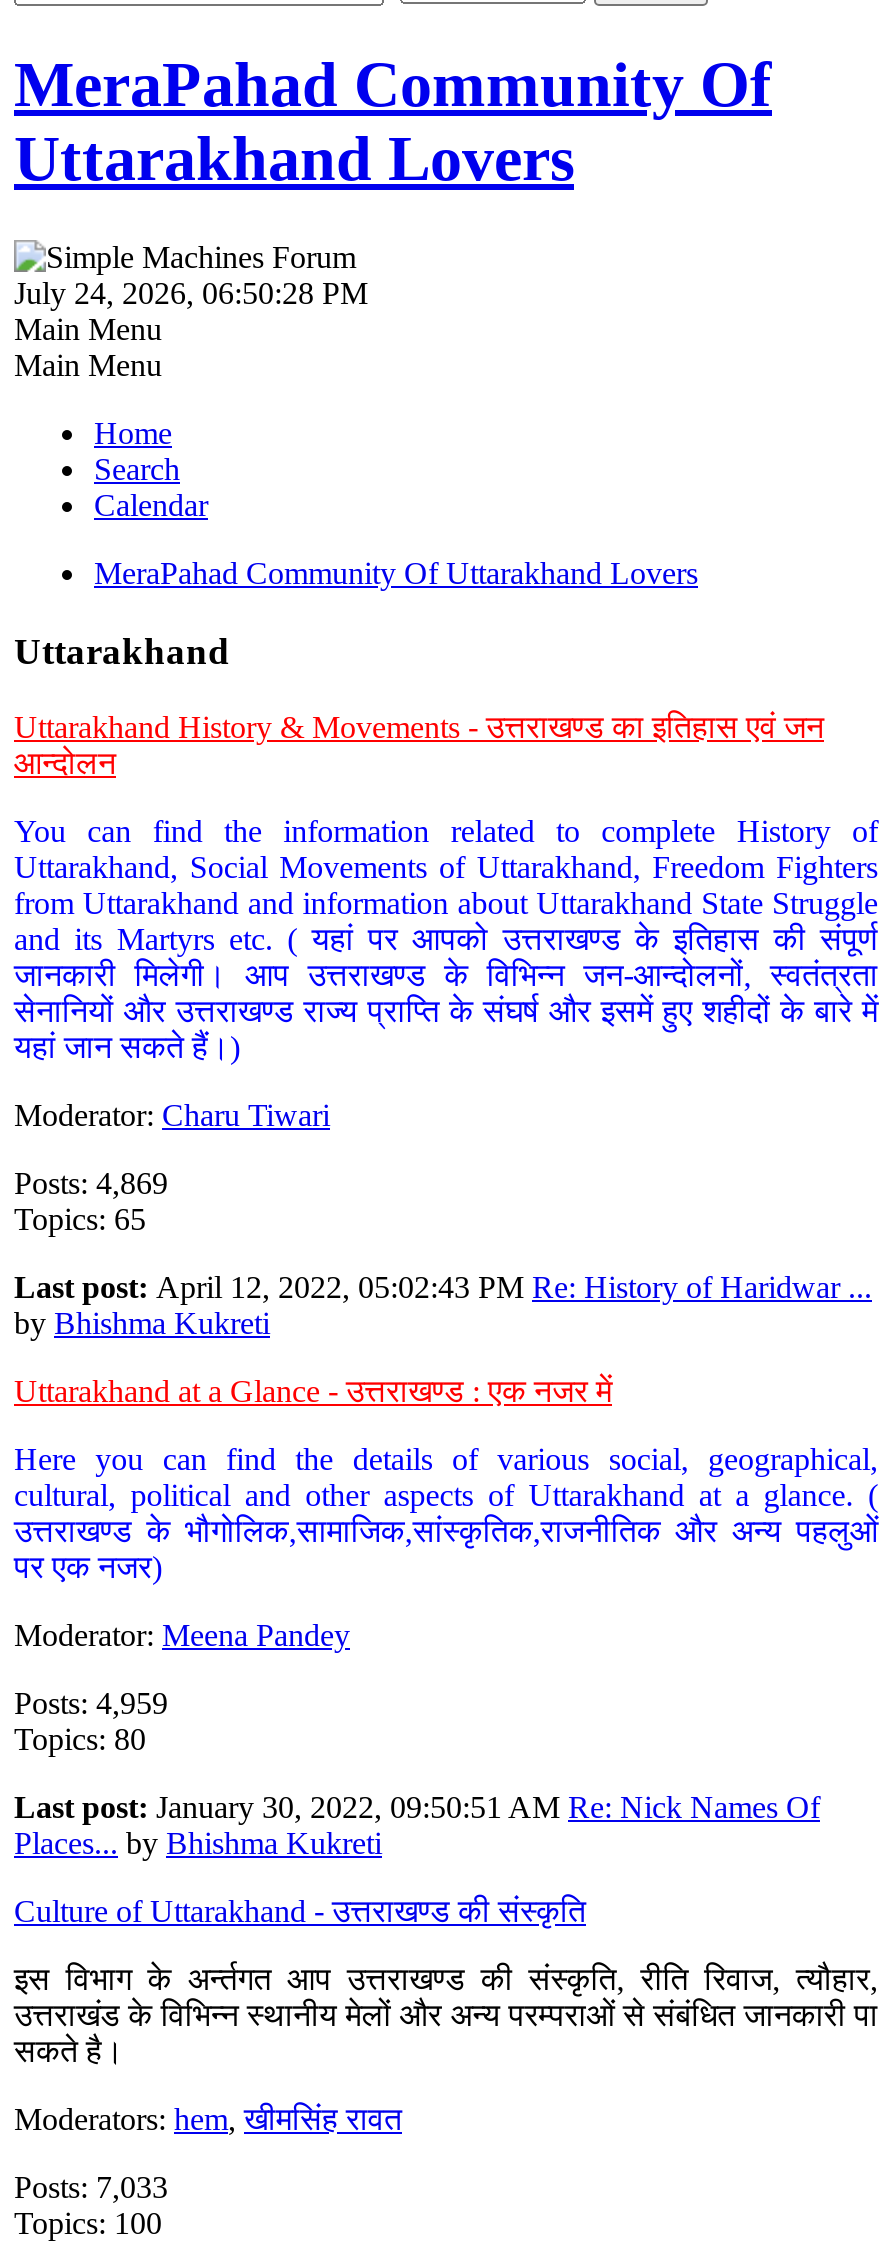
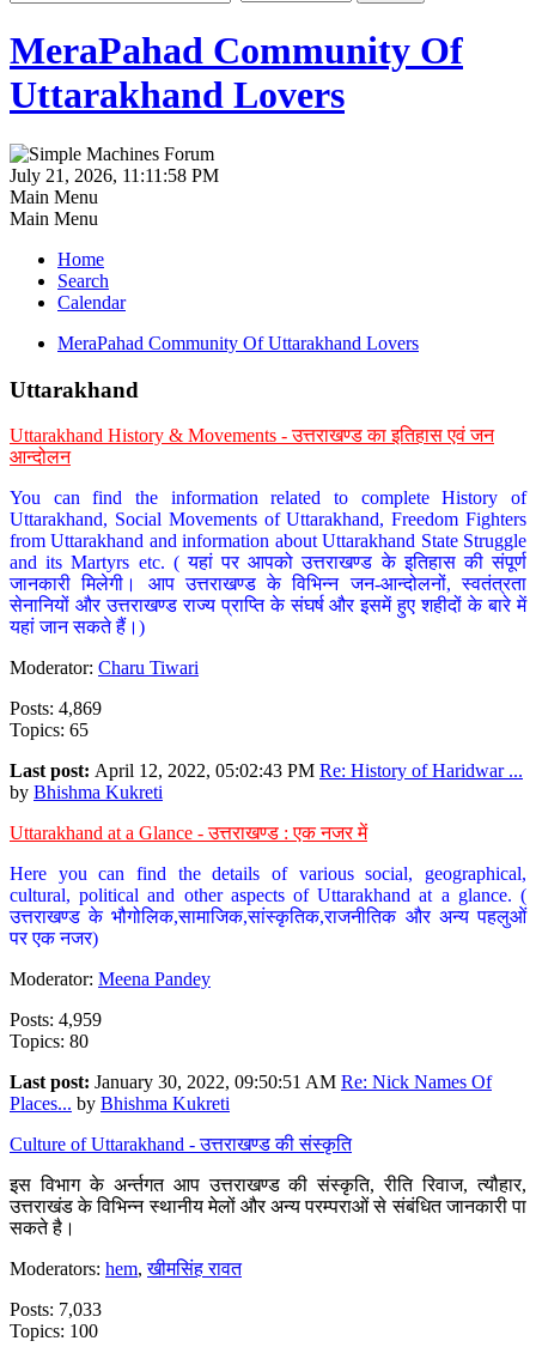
[14,276,368,310] July 24, 2026, 06:50:28 PM -> [10,165,219,185] July 21, 2026, 11:11:58 PM

